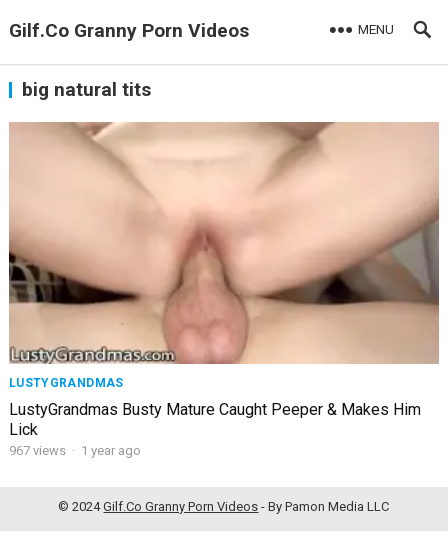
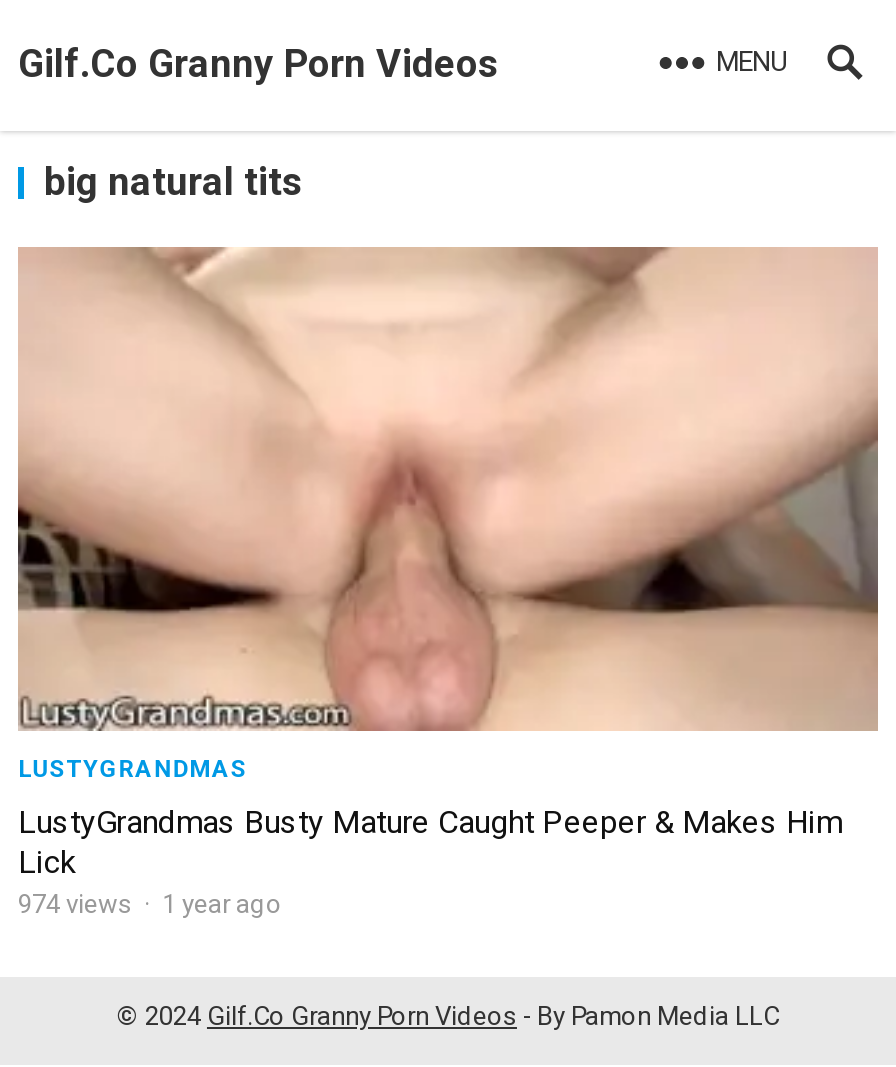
[9,443,141,458] 967 views · 1 year ago -> [18,889,282,919] 974 views · 1 year ago

